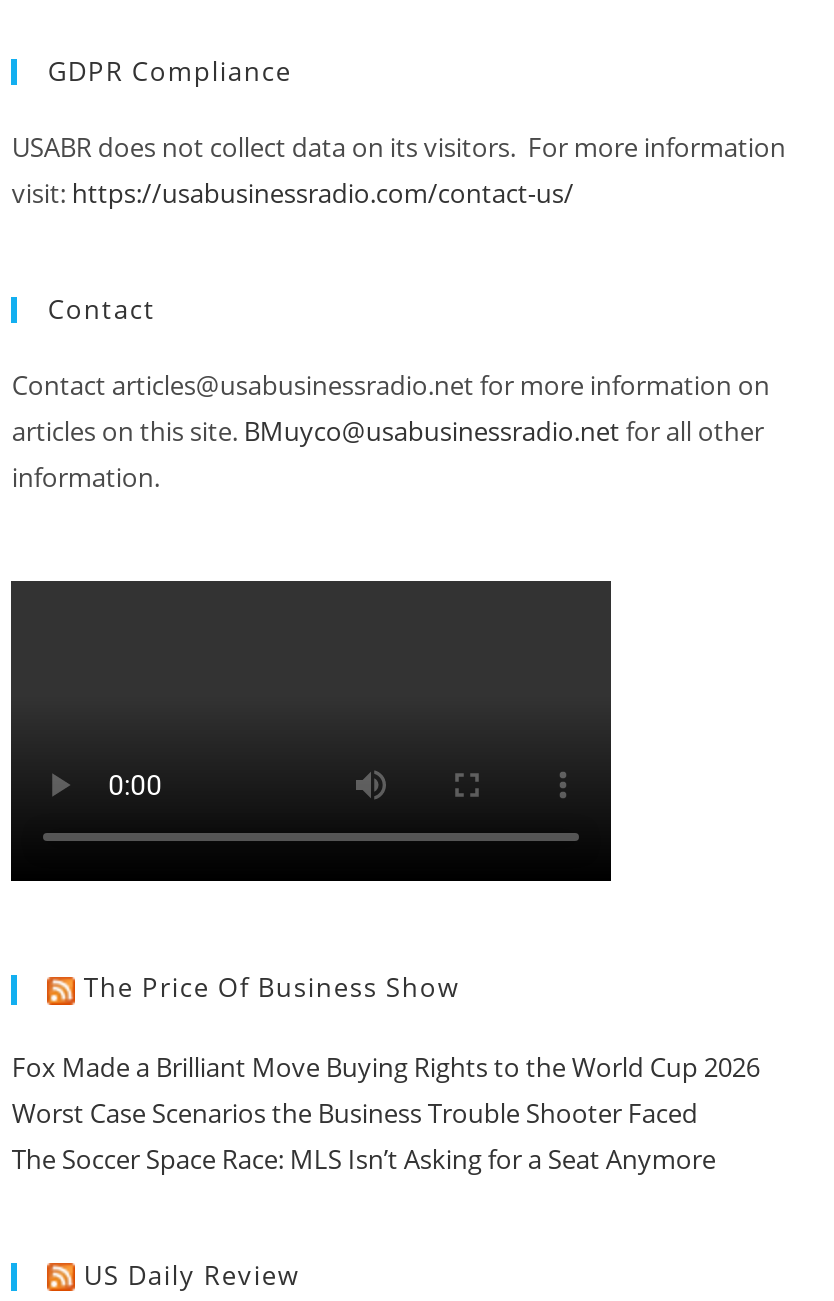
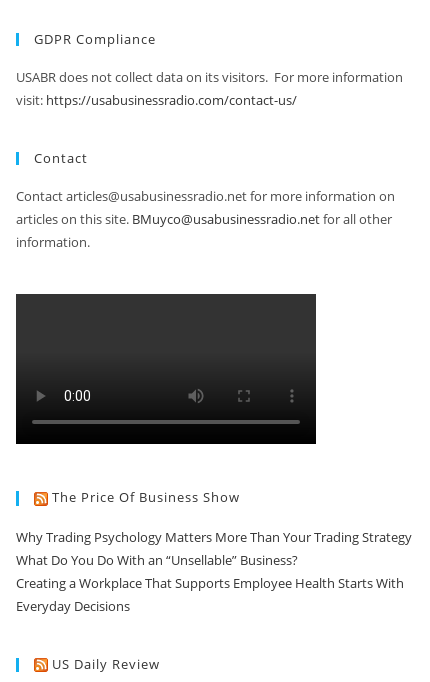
[12,1049,760,1177] Fox Made a Brilliant Move Buying Rights to the World Cup 2026 | Worst Case Scenarios the Business Trouble Shooter Faced | The Soccer Space Race: MLS Isn’t Asking for a Seat Anymore -> [16,528,412,615] Why Trading Psychology Matters More Than Your Trading Strategy | What Do You Do With an “Unsellable” Business? | Creating a Workplace That Supports Employee Health Starts With | Everyday Decisions

